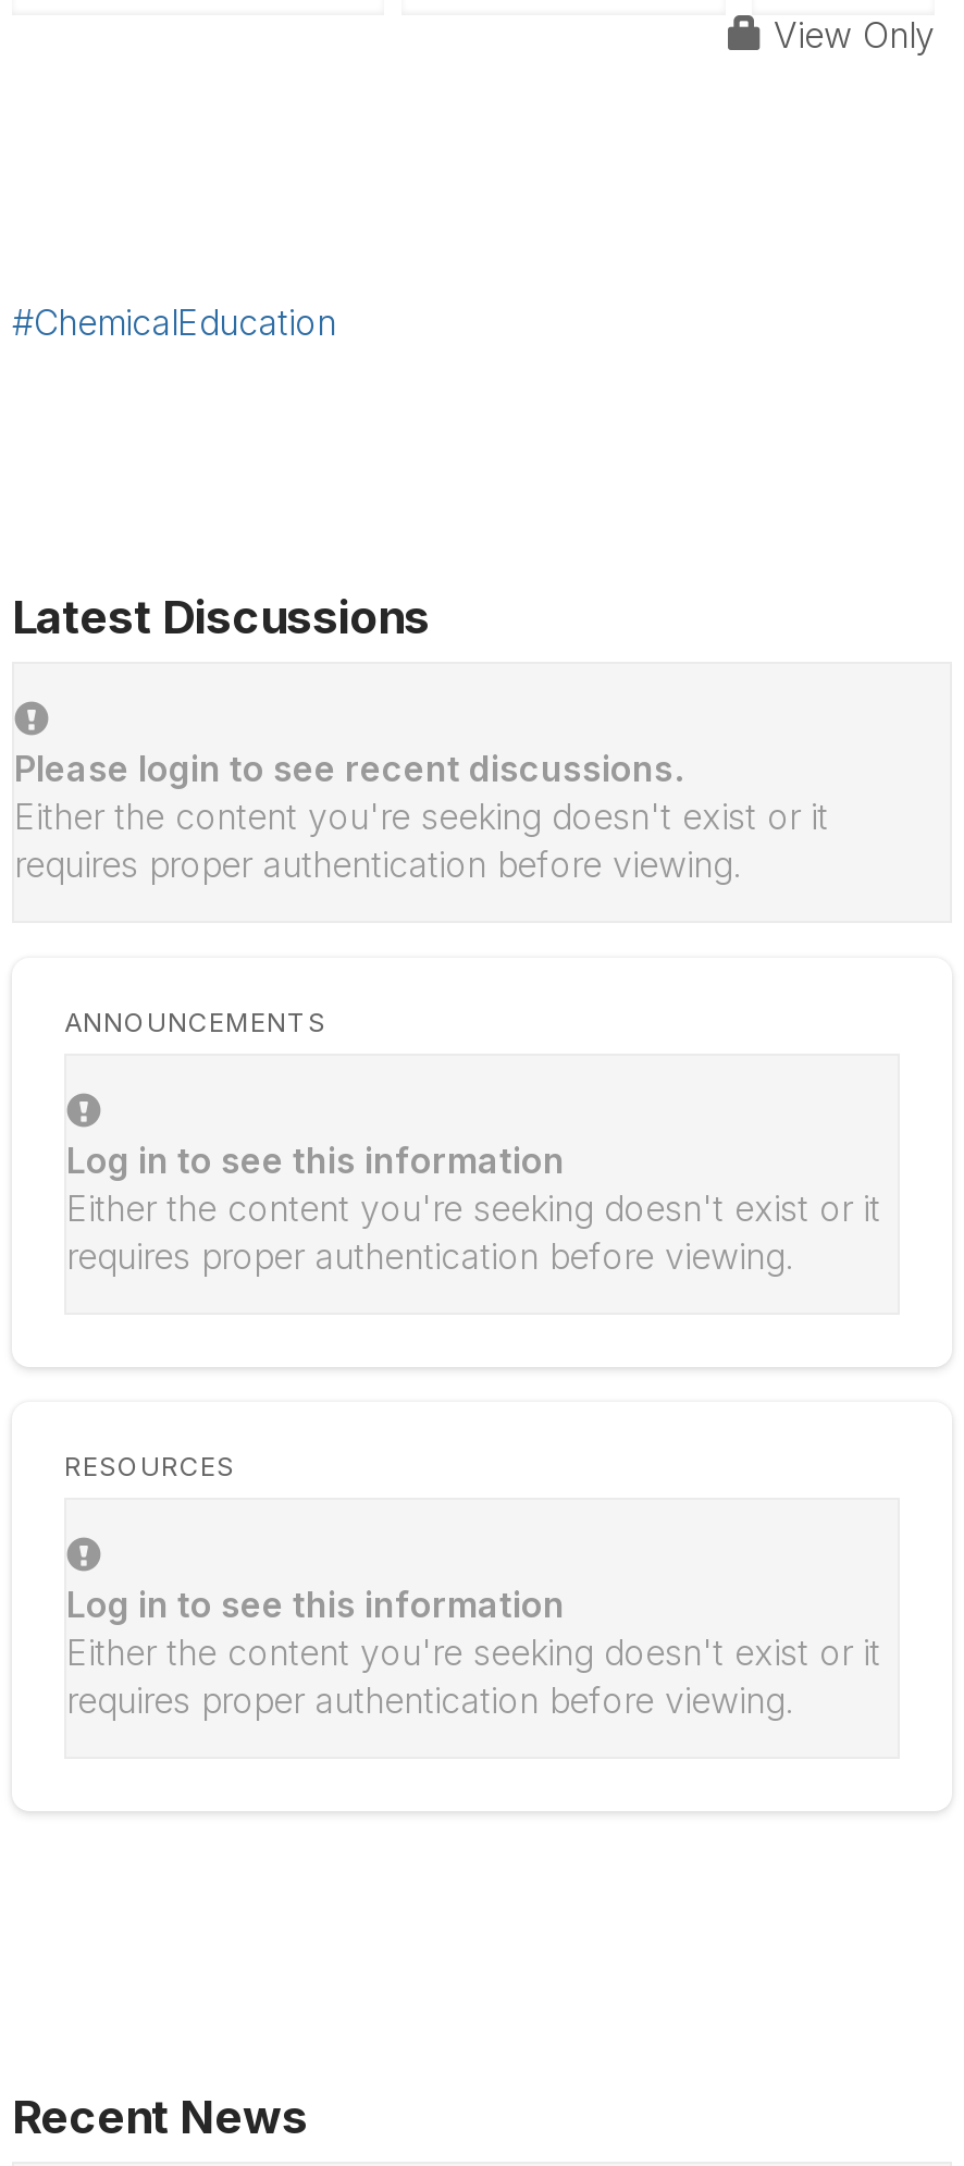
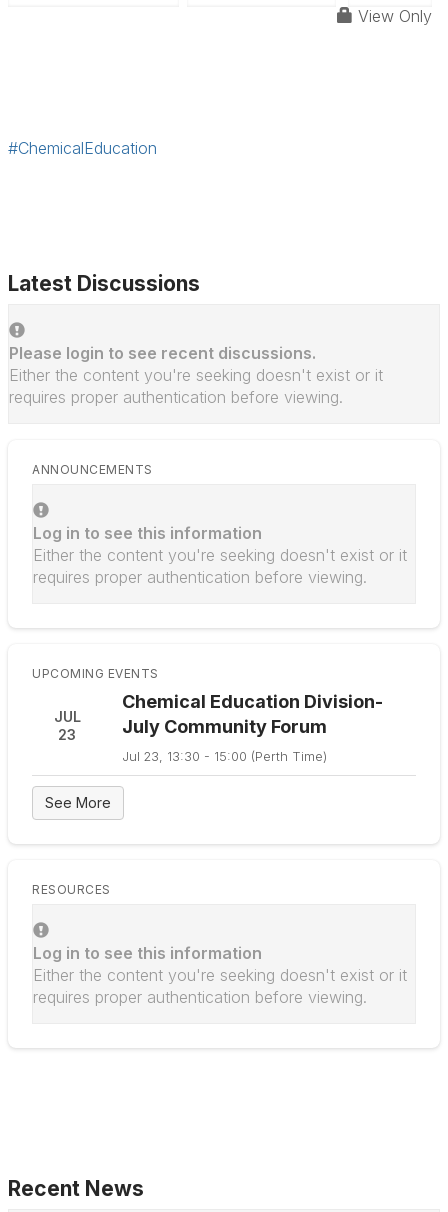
none -> [32,665,158,680] UPCOMING EVENTS
none -> [45,690,383,810] Chemical Education Division- | July Community Forum | Jul 23, 13:30 - 15:00 (Perth Time) | See More
none -> [53,708,80,725] JUL
none -> [58,726,76,743] 23

